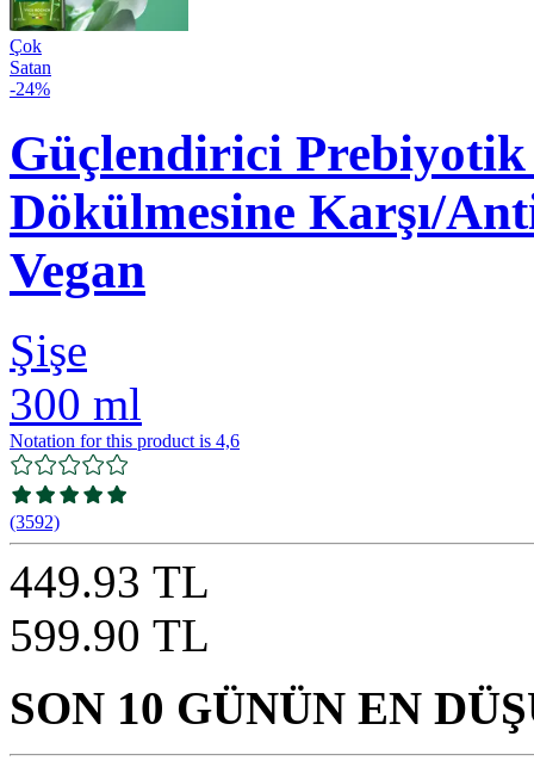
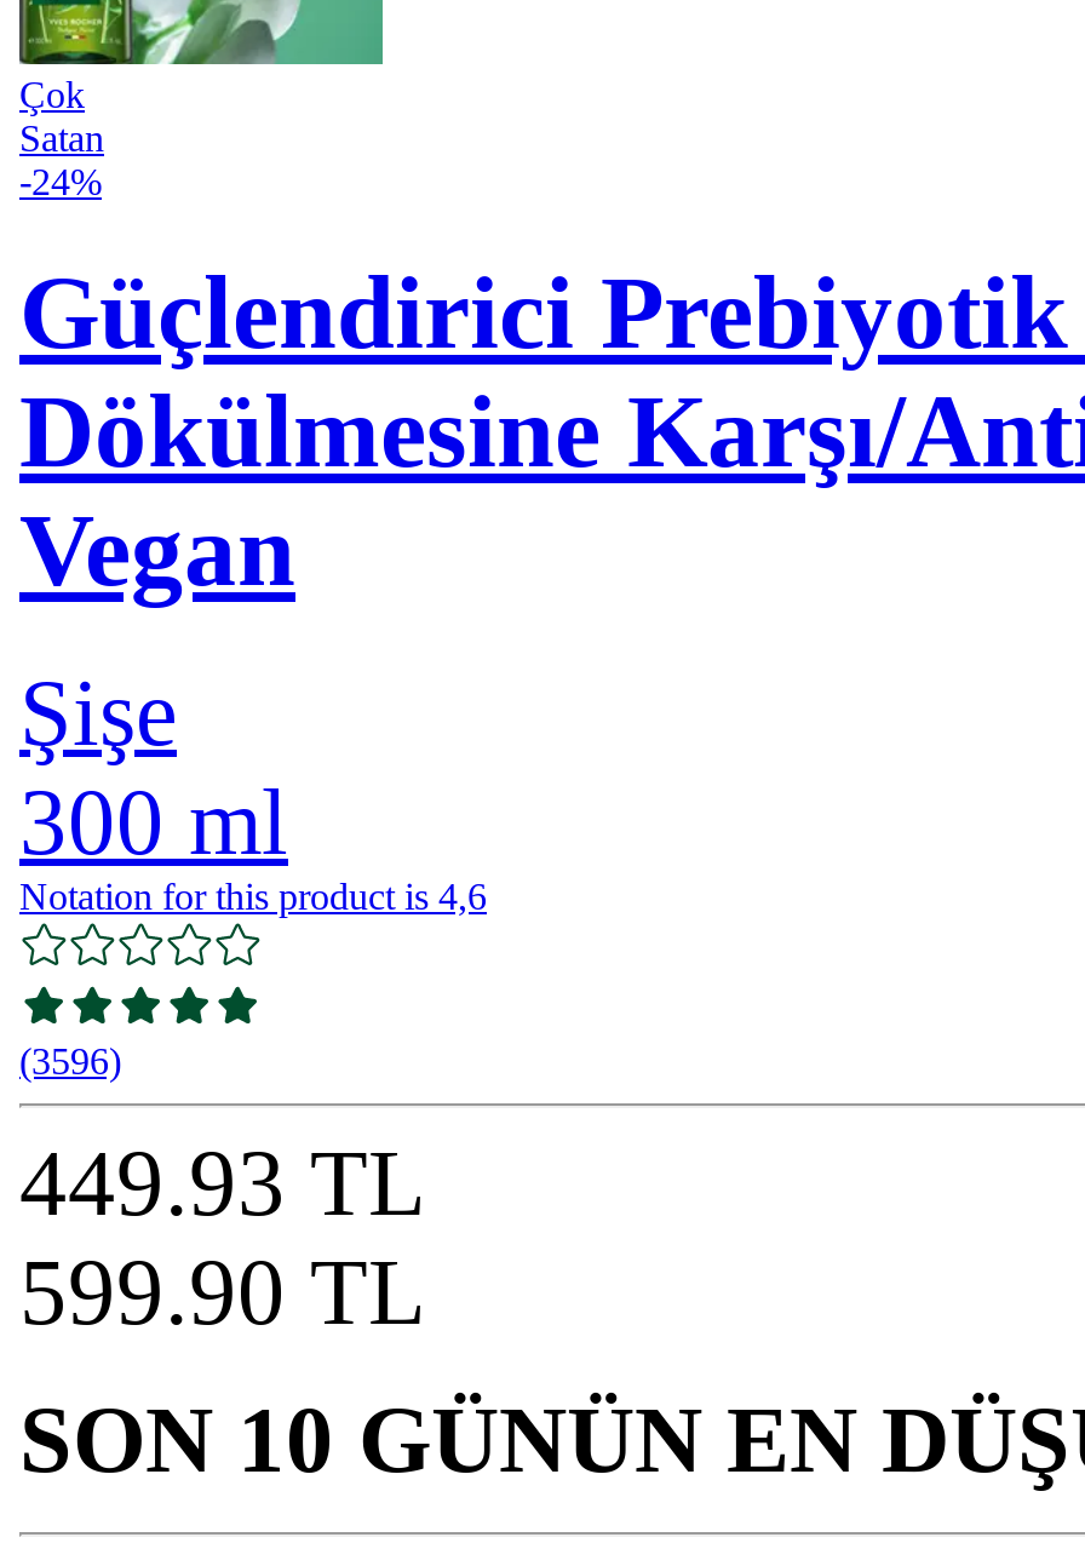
[10,512,60,532] (3592) -> [19,1039,121,1081] (3596)

